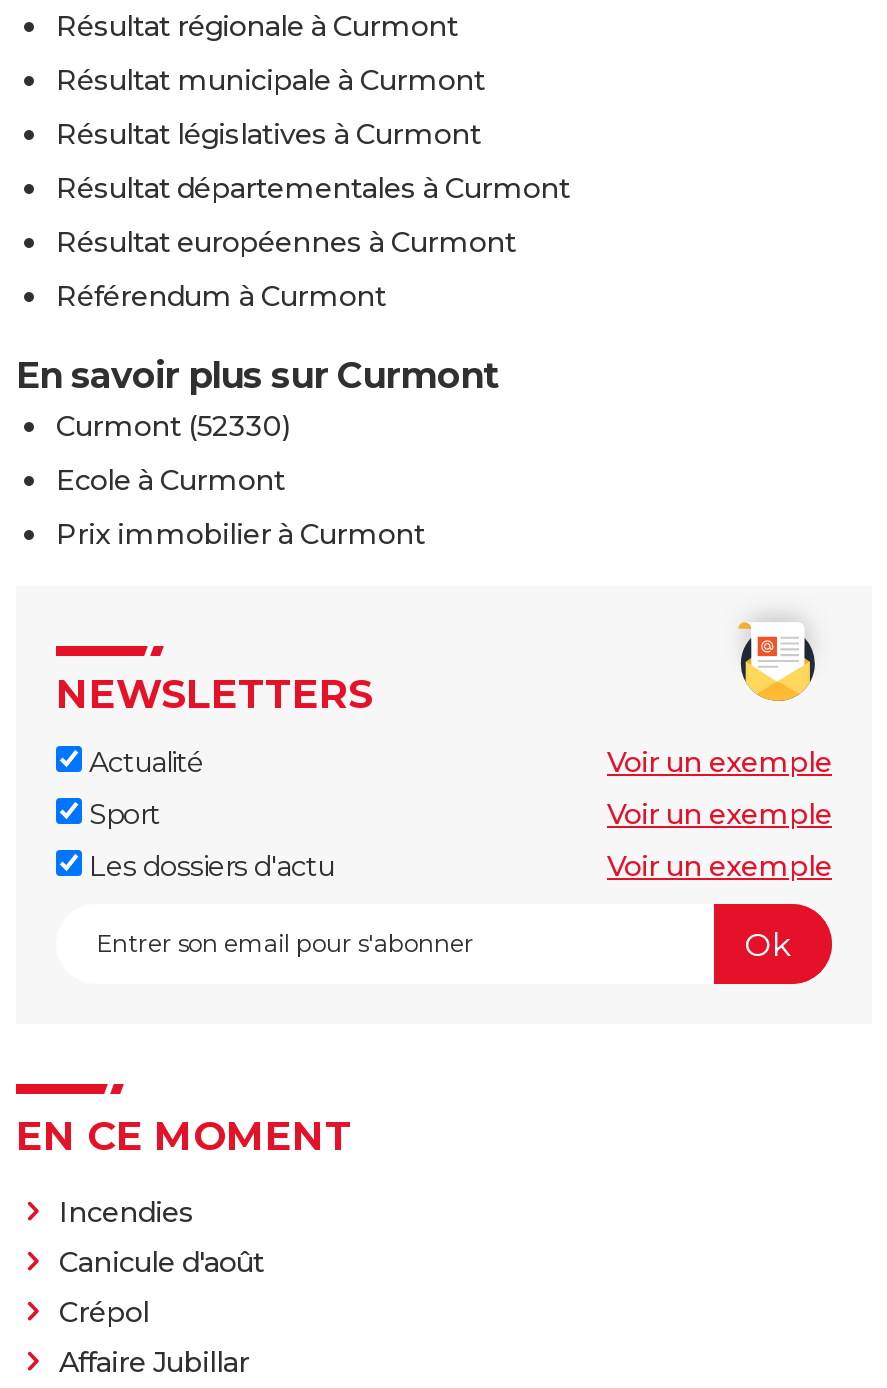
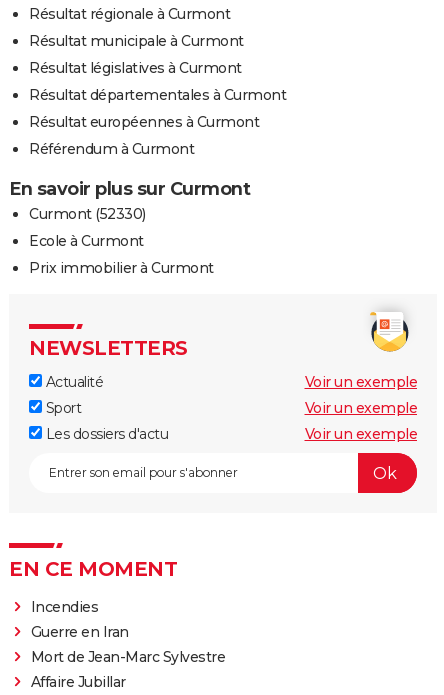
[59,1245,264,1331] Canicule d'août | Crépol -> [30,623,225,666] Guerre en Iran | Mort de Jean-Marc Sylvestre

